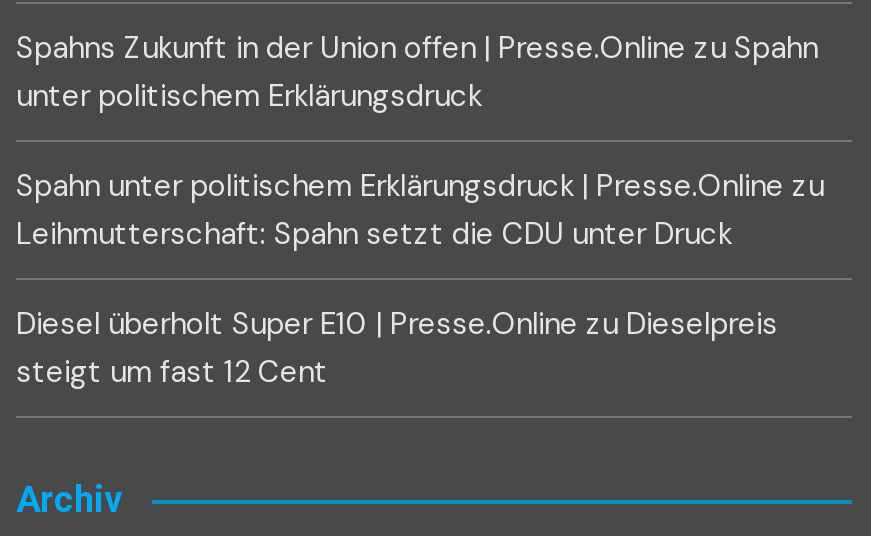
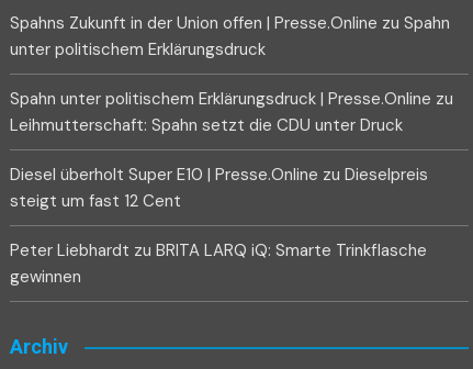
none -> [10,240,427,288] Peter Liebhardt zu BRITA LARQ iQ: Smarte Trinkflasche | gewinnen

